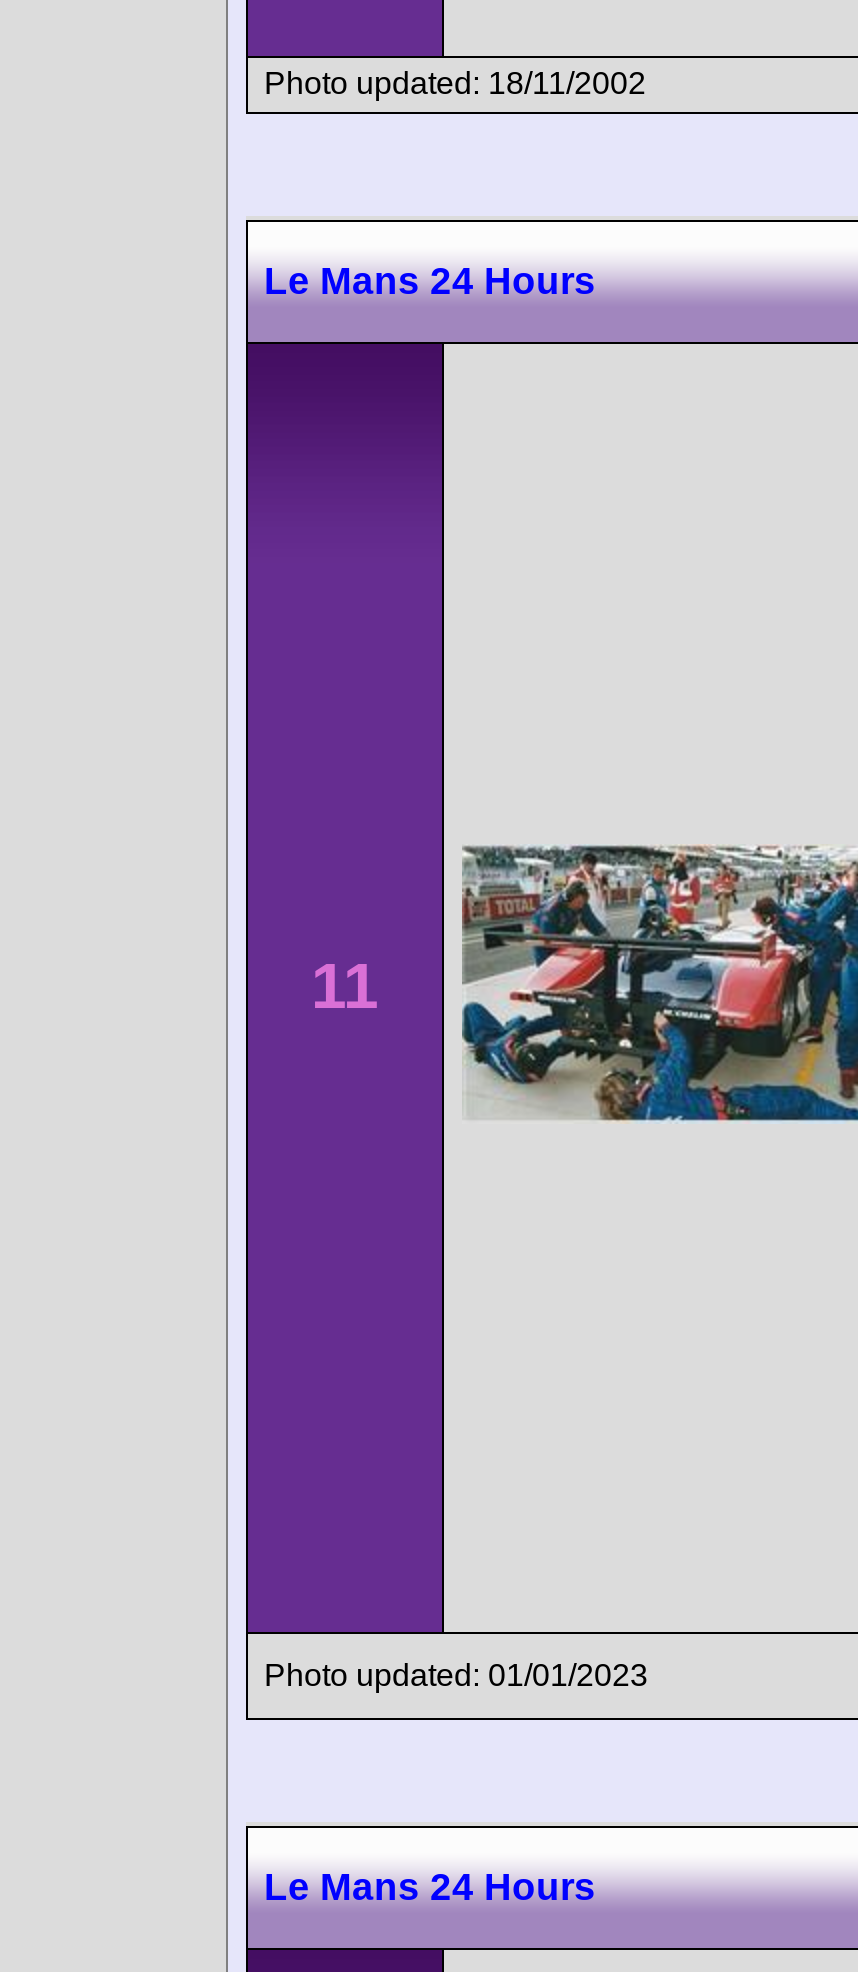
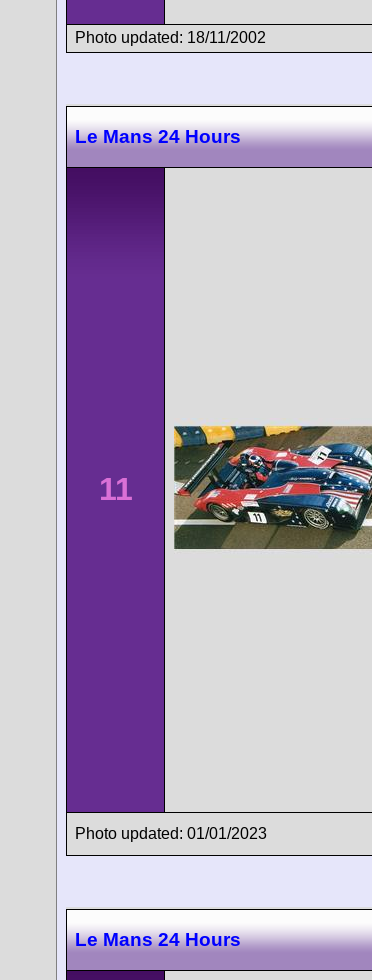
[462,844,852,1122] [image] -> [173,419,369,556] [image]

